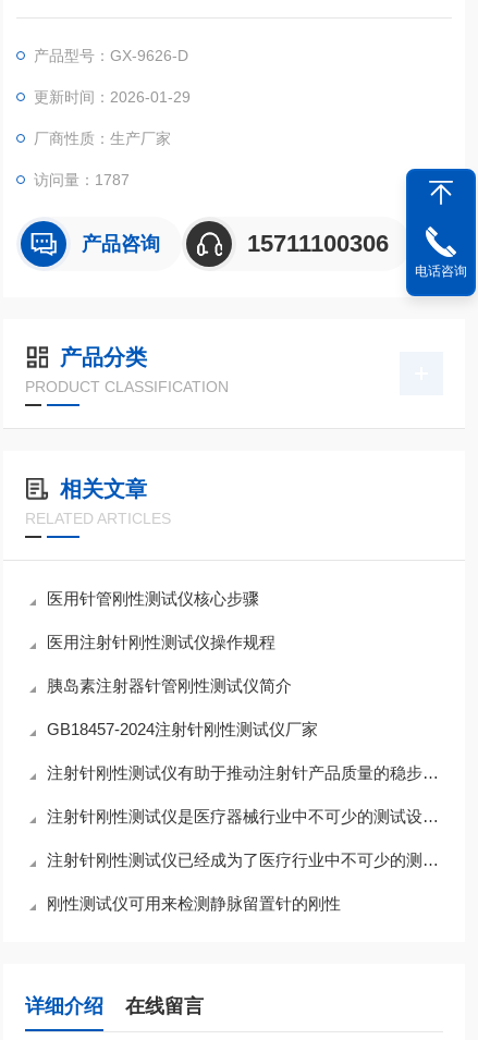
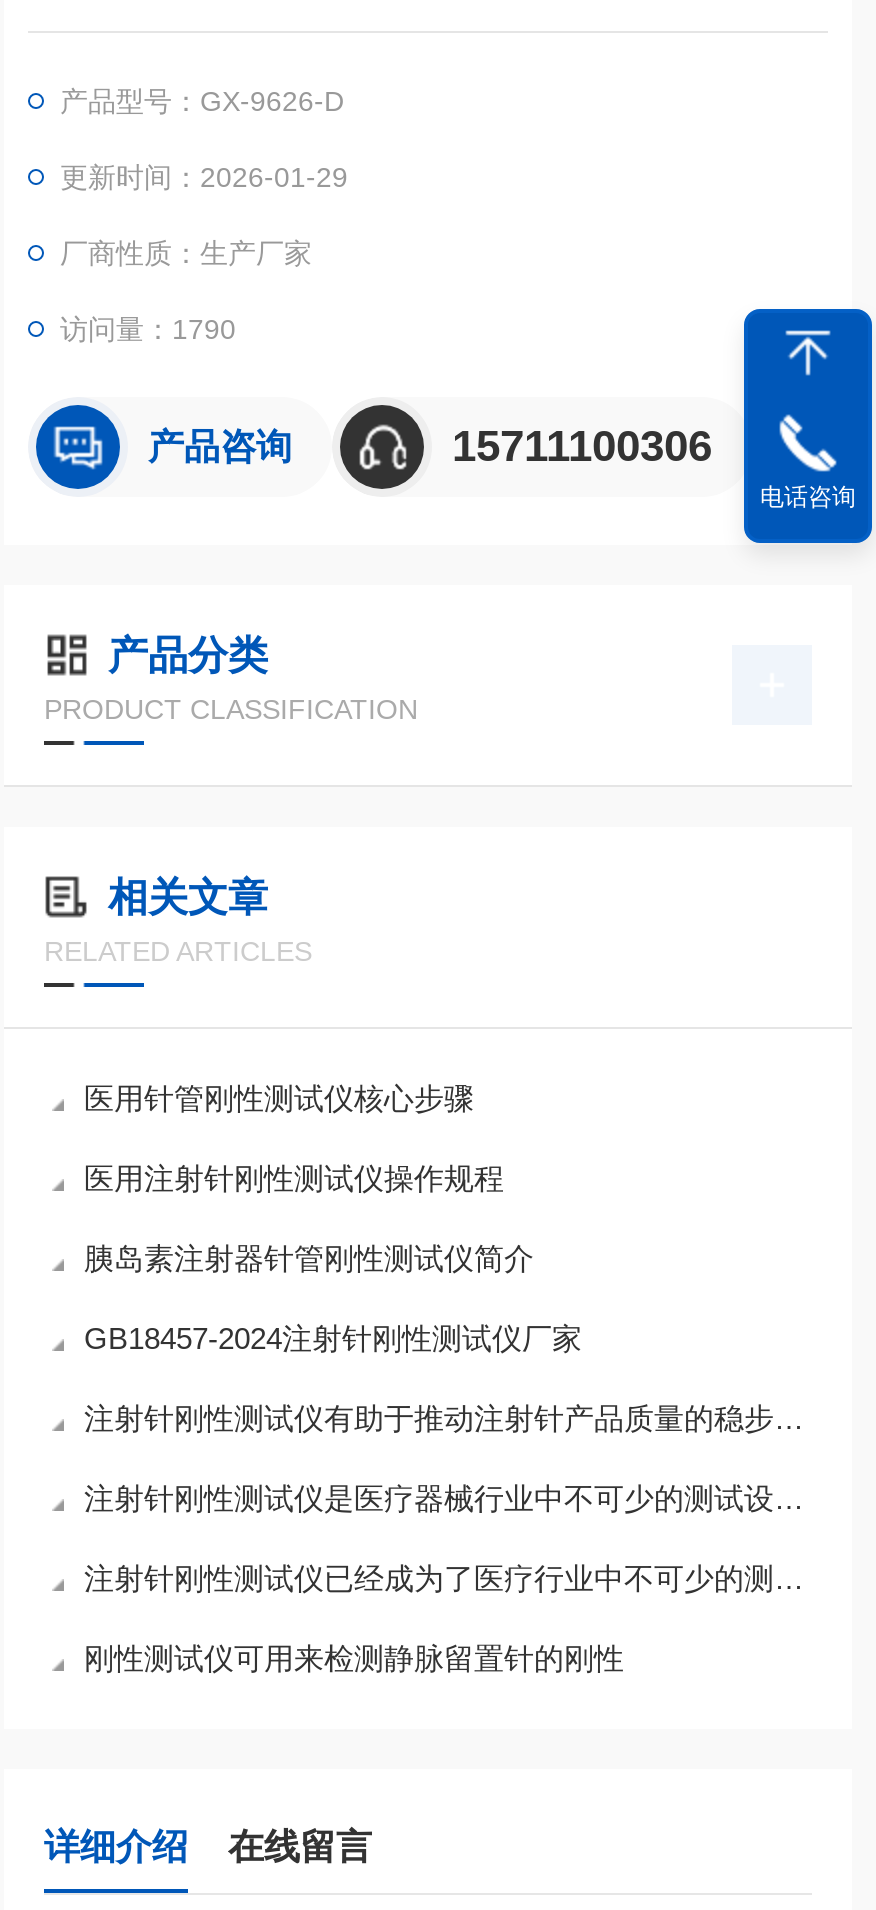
[34,171,130,188] 访问量：1787 -> [60,313,236,345] 访问量：1790

